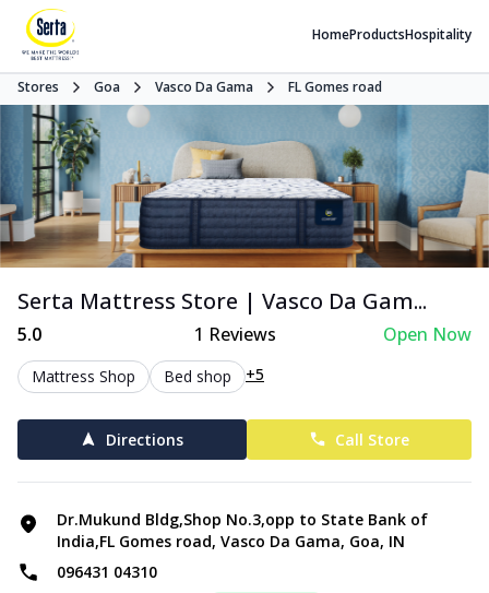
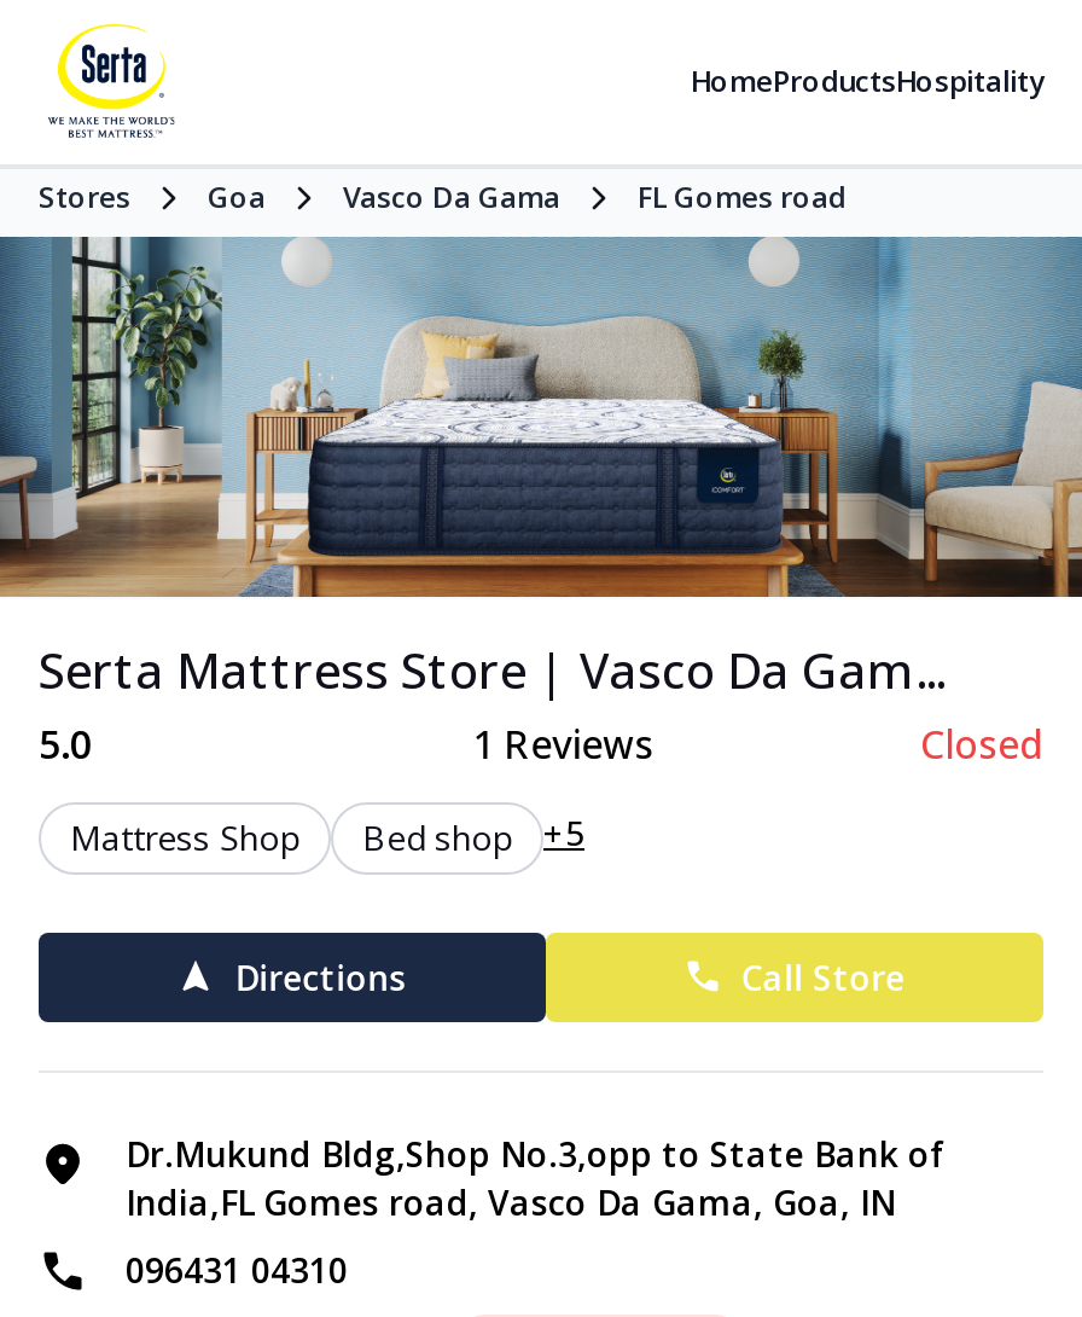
[383,322,471,346] Open Now -> [920,716,1043,770] Closed

